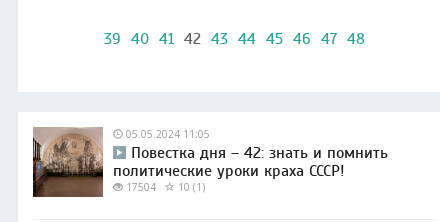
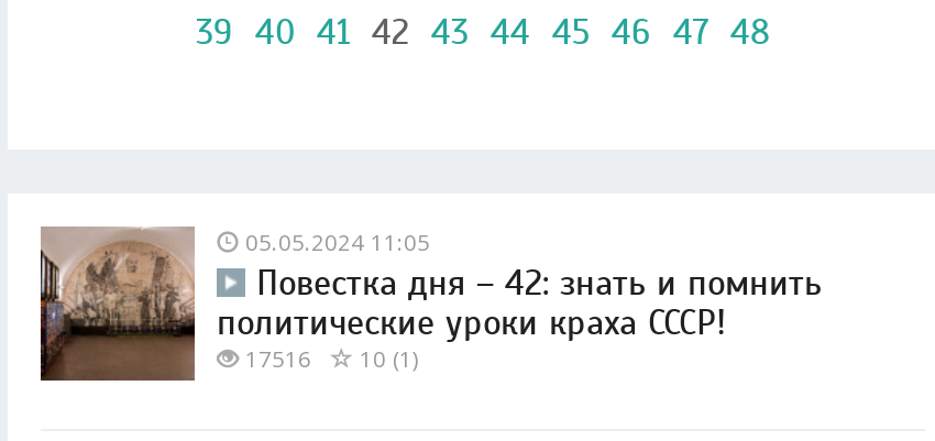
[126,180,205,194] 17504 10 (1) -> [245,343,419,374] 17516 10 (1)

